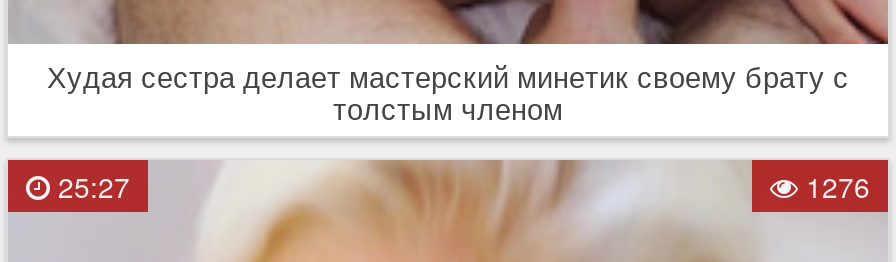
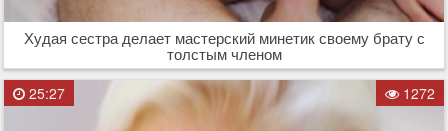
[798,166,870,206] 1276 -> [399,83,435,103] 1272

